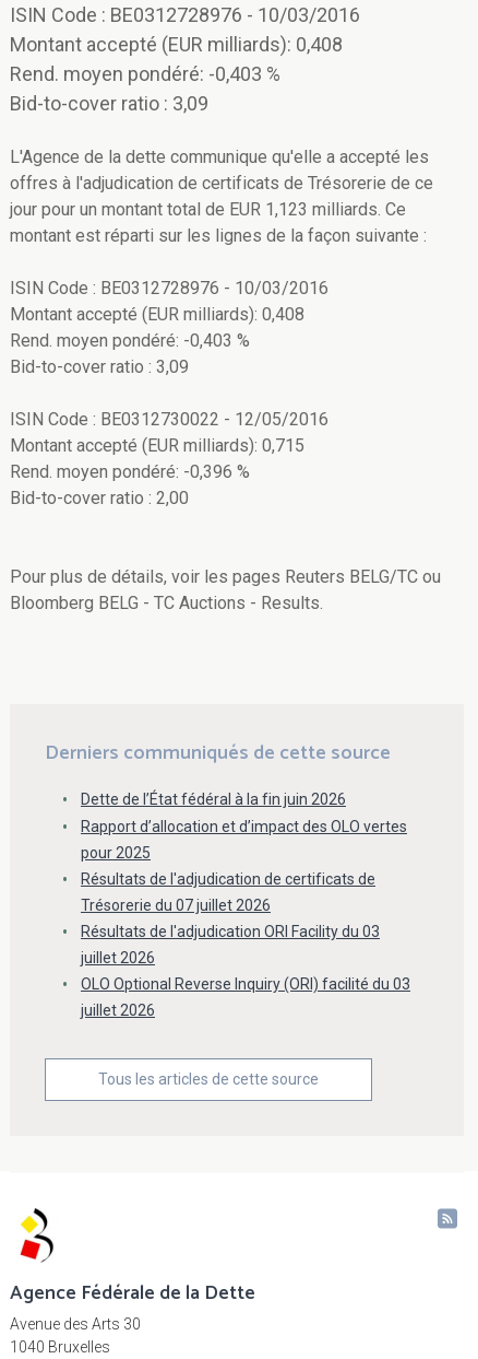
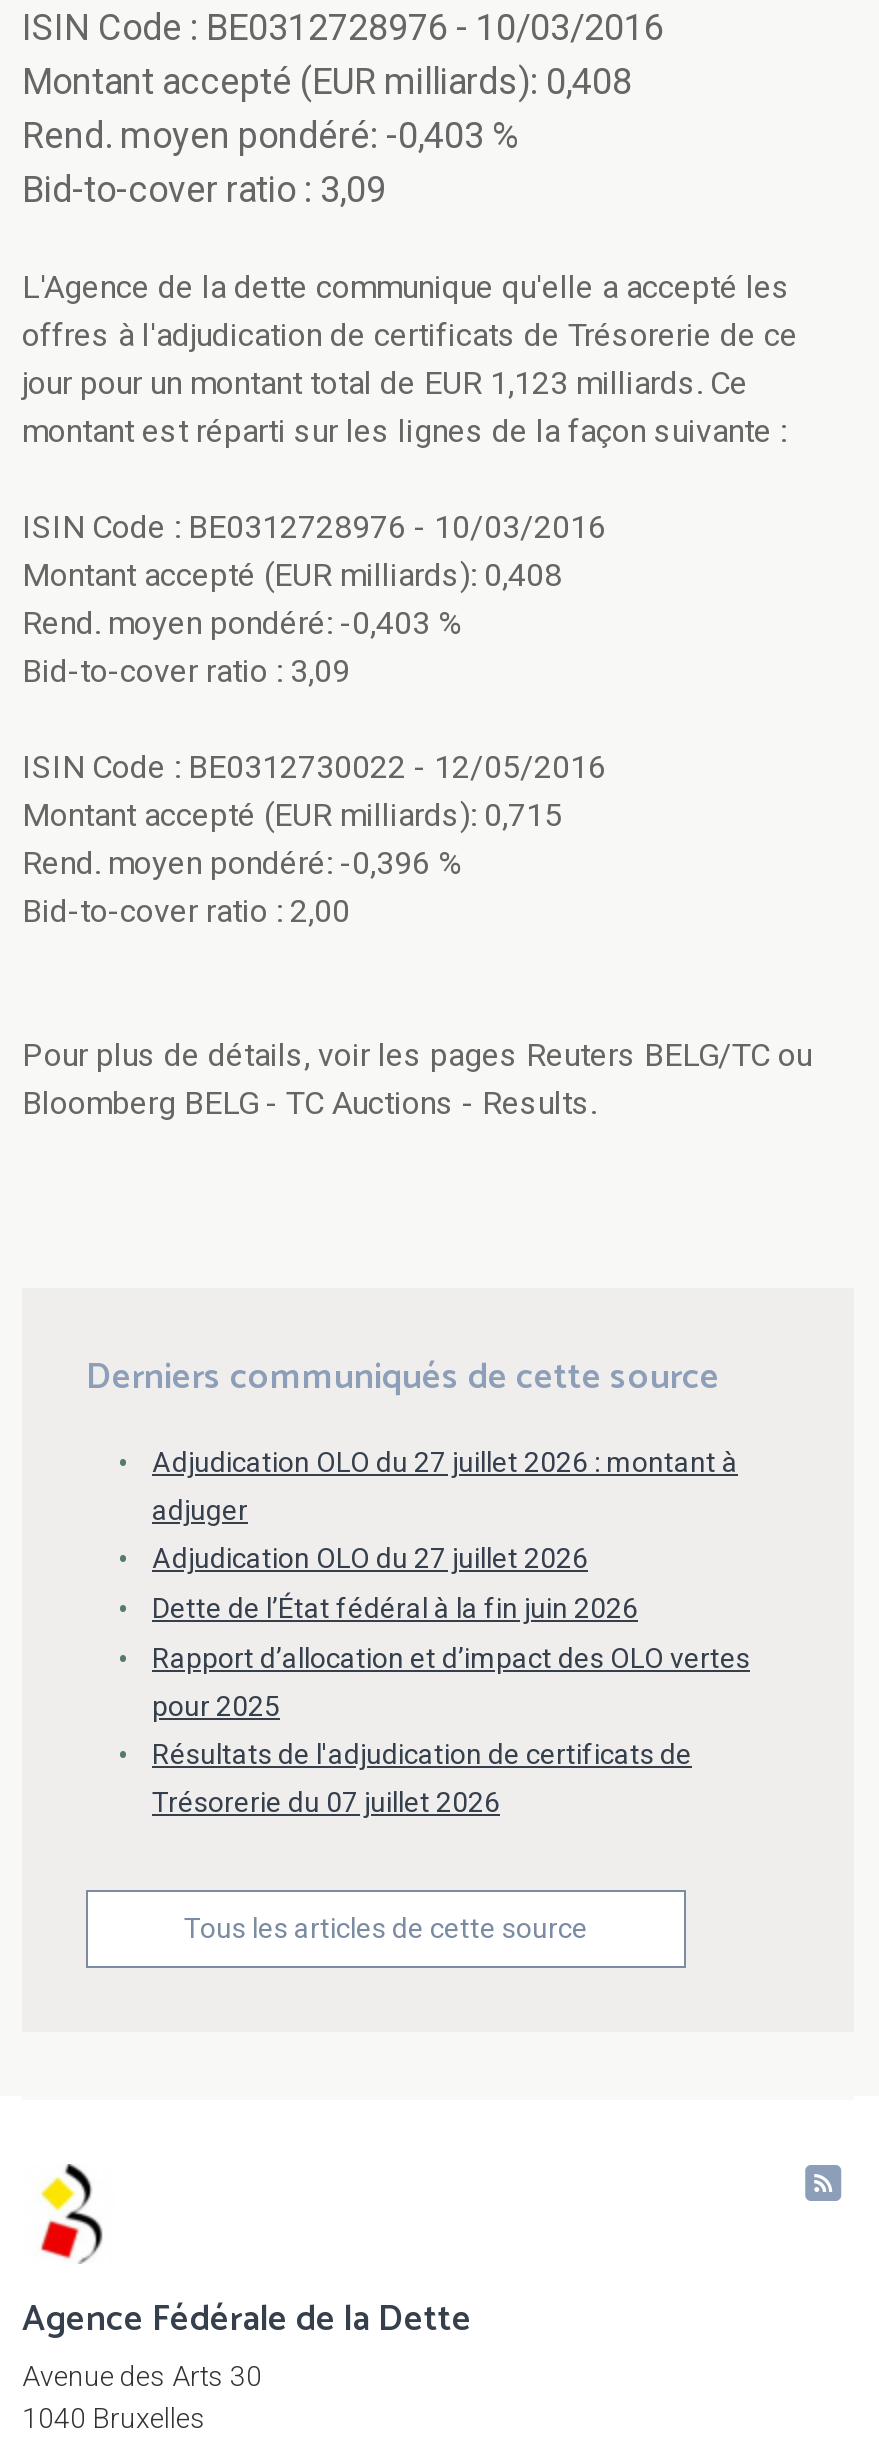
none -> [152,1446,738,1574] Adjudication OLO du 27 juillet 2026 : montant à | adjuger | Adjudication OLO du 27 juillet 2026
moved [81,791,407,914] -> [152,1592,750,1818]: Dette de l’État fédéral à la fin juin 2026 | Rapport d’allocation et d’impact des OLO vertes | pour 2025 | Résultats de l'adjudication de certificats de | Trésorerie du 07 juillet 2026
[81,923,410,1019] Résultats de l'adjudication ORI Facility du 03 | juillet 2026 | OLO Optional Reverse Inquiry (ORI) facilité du 03 | juillet 2026 -> none

